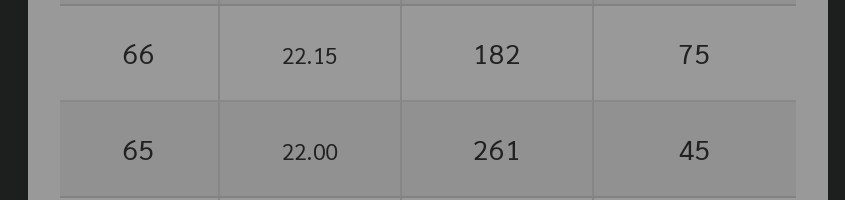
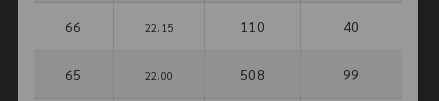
[473,34,521,70] 182 -> [240,17,265,35] 110
[679,34,711,70] 75 -> [343,17,360,35] 40
[473,130,521,166] 261 -> [240,65,265,83] 508
[679,130,711,166] 45 -> [343,65,360,83] 99

